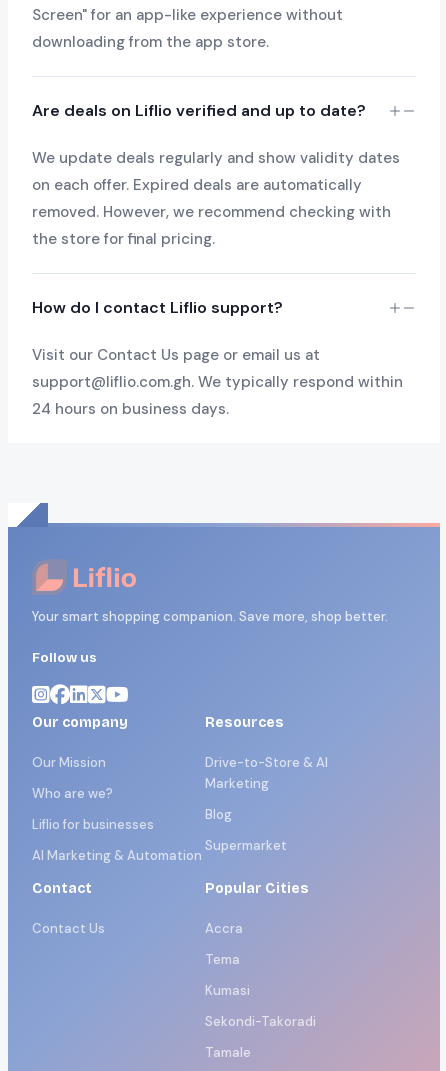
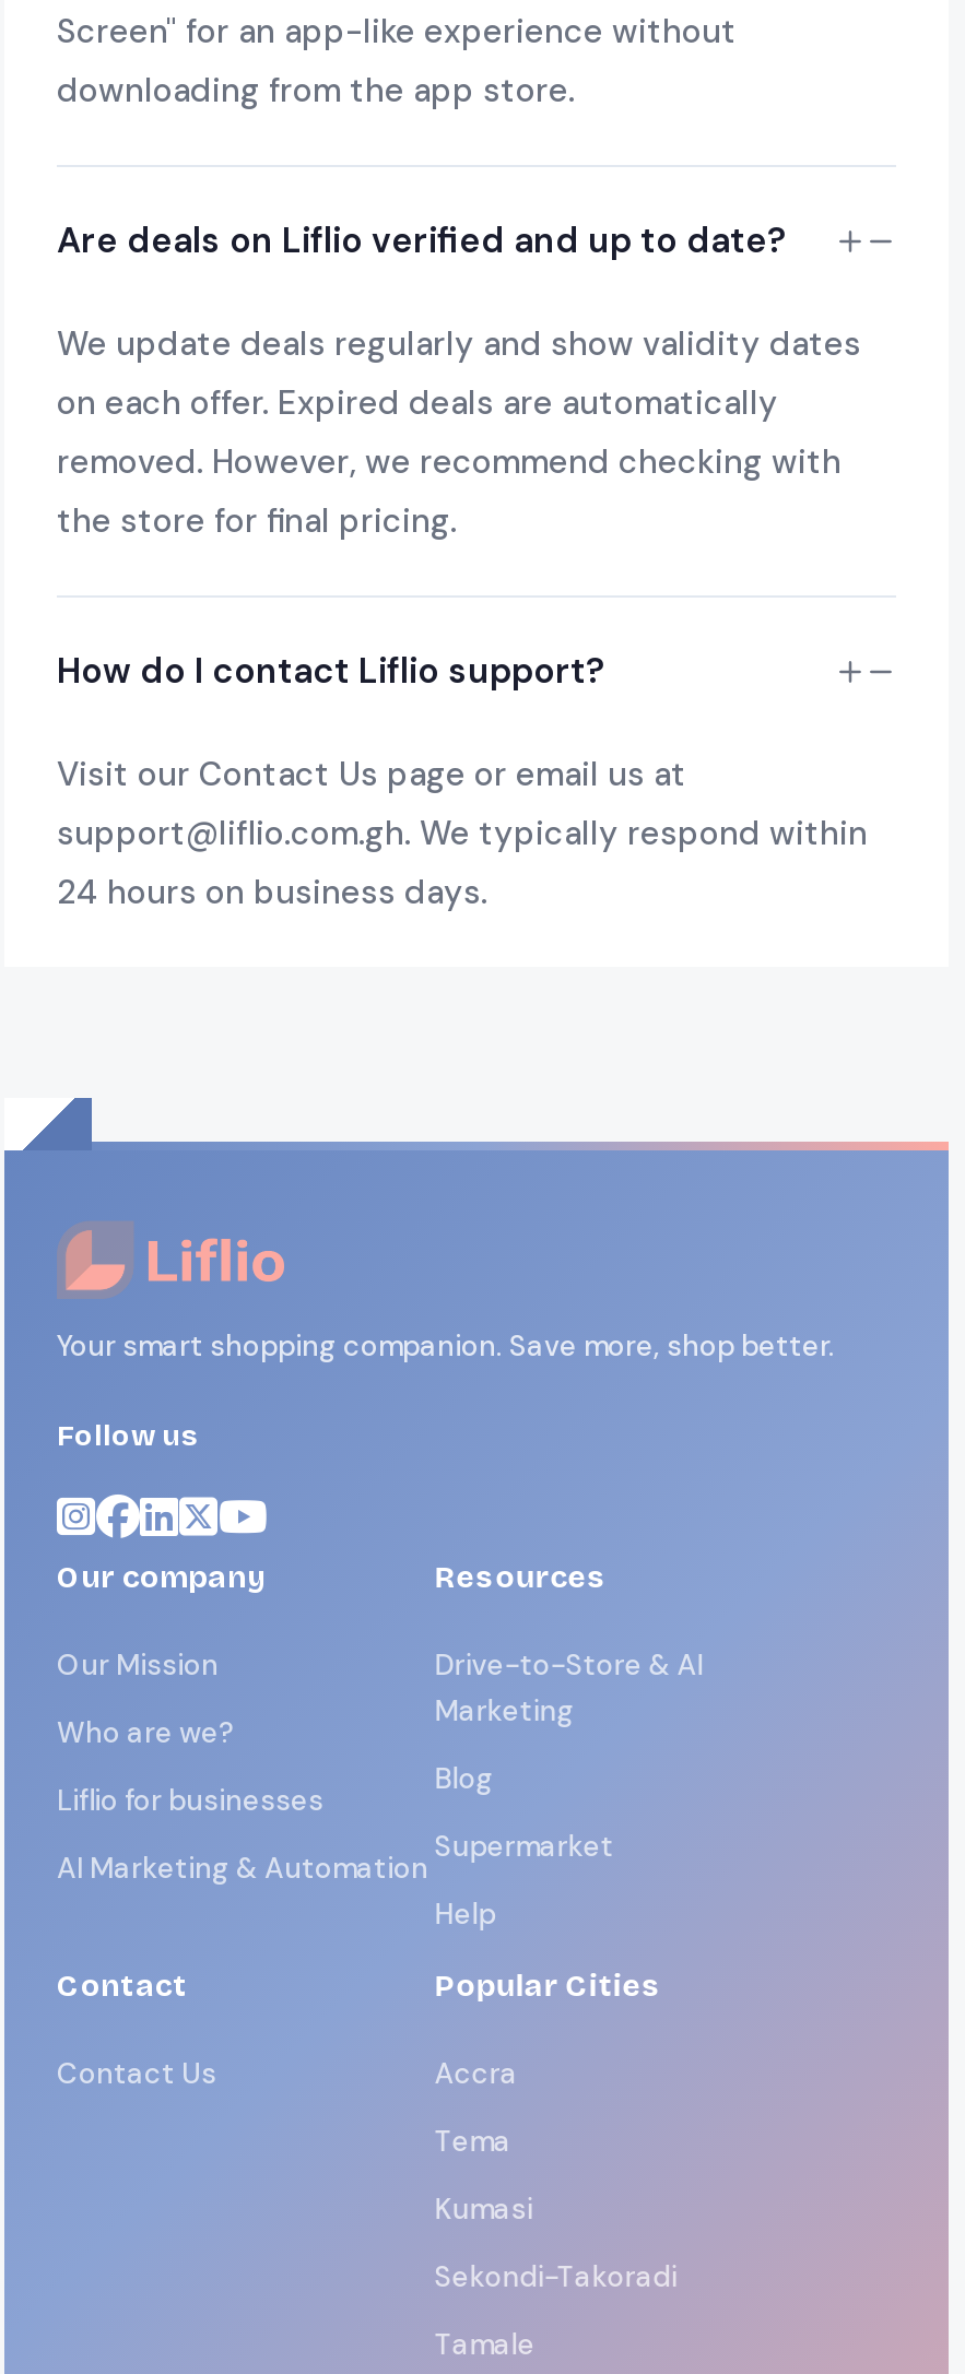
none -> [435,1895,496,1933] Help

